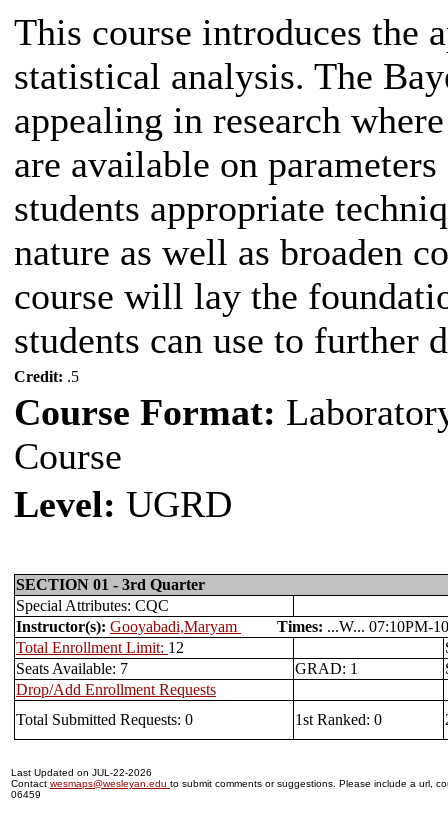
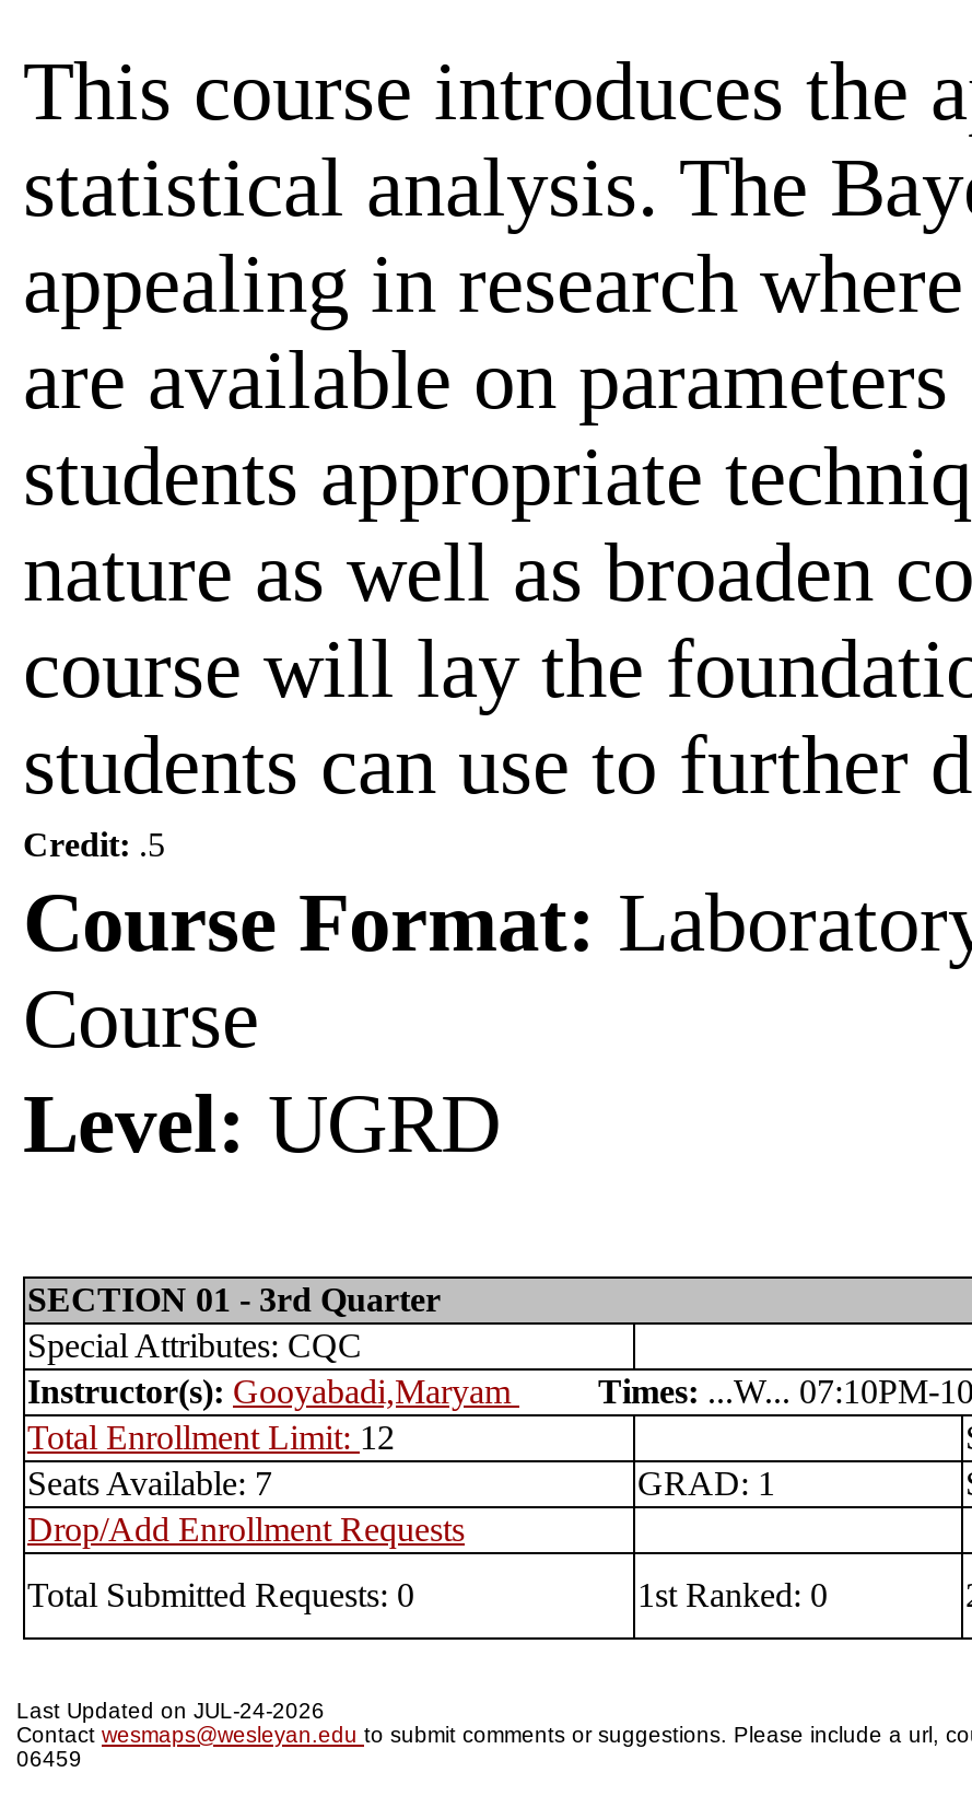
[11,767,152,778] Last Updated on JUL-22-2026 -> [16,1699,325,1723] Last Updated on JUL-24-2026

